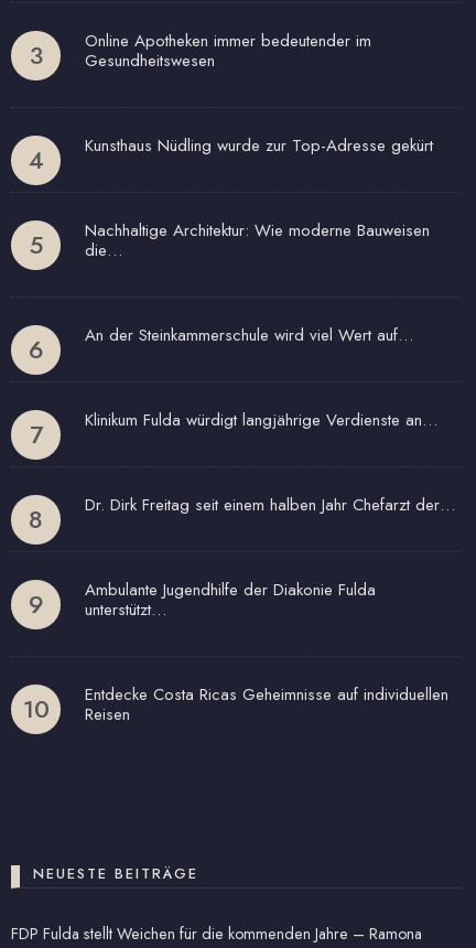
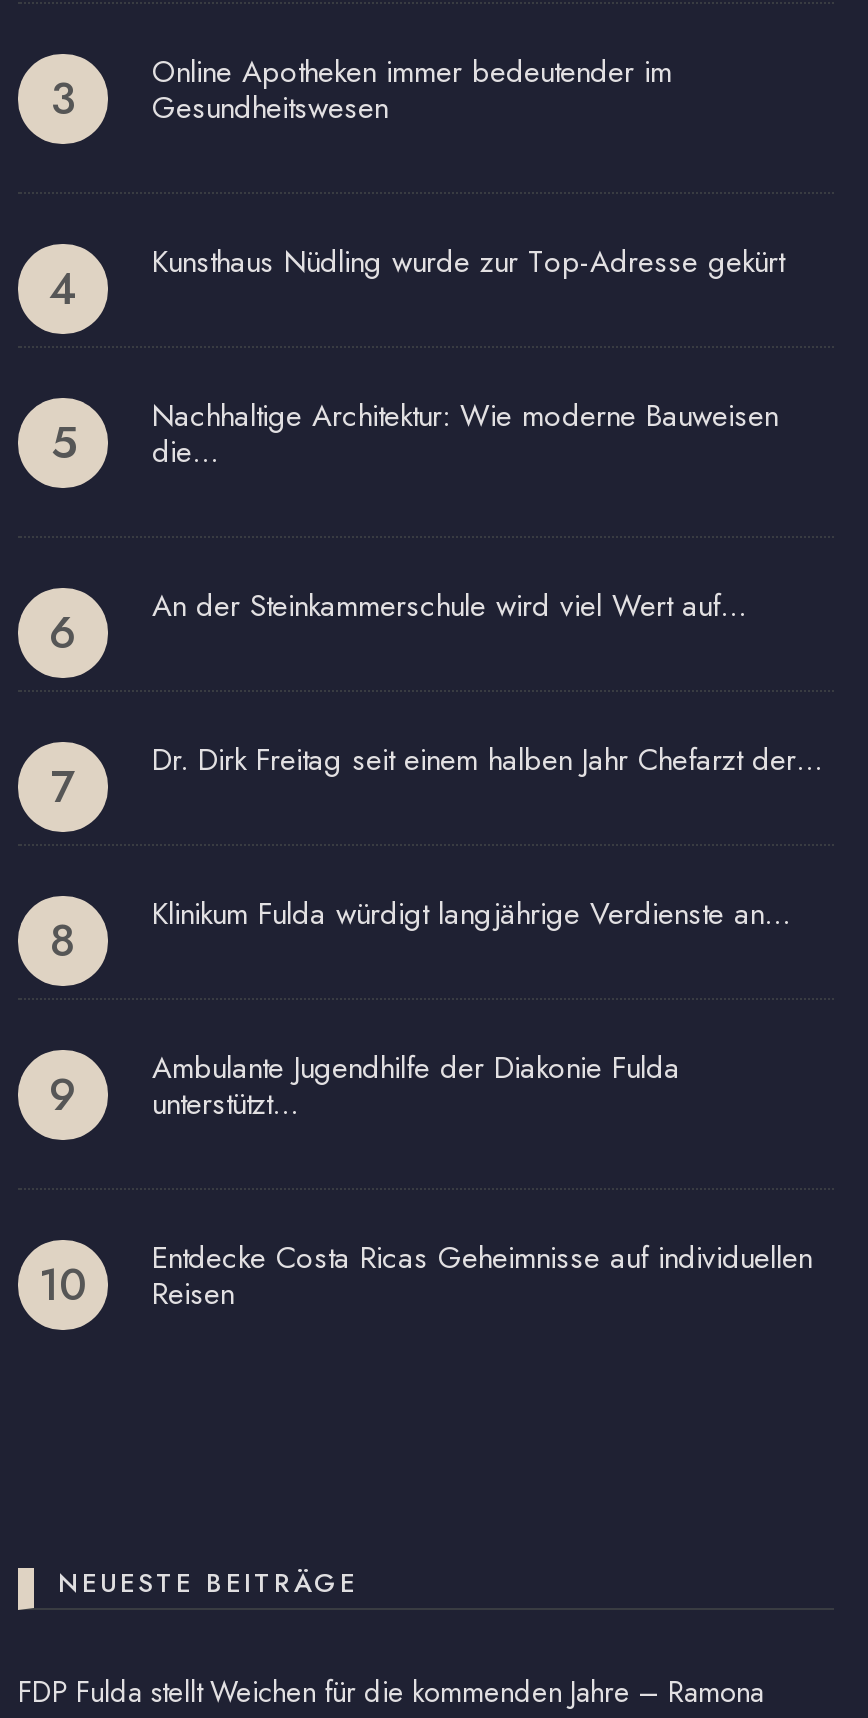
moved [85,408,437,432] -> [152,892,792,936]: Klinikum Fulda würdigt langjährige Verdienste an…
moved [85,493,455,517] -> [152,738,824,782]: Dr. Dirk Freitag seit einem halben Jahr Chefarzt der…

